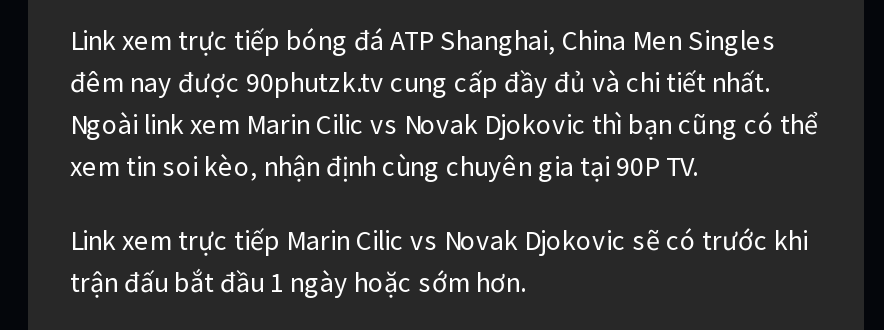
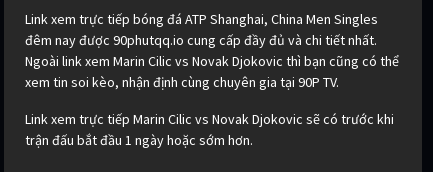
[70,65,770,101] đêm nay được 90phutzk.tv cung cấp đầy đủ và chi tiết nhất. -> [25,31,377,49] đêm nay được 90phutqq.io cung cấp đầy đủ và chi tiết nhất.

